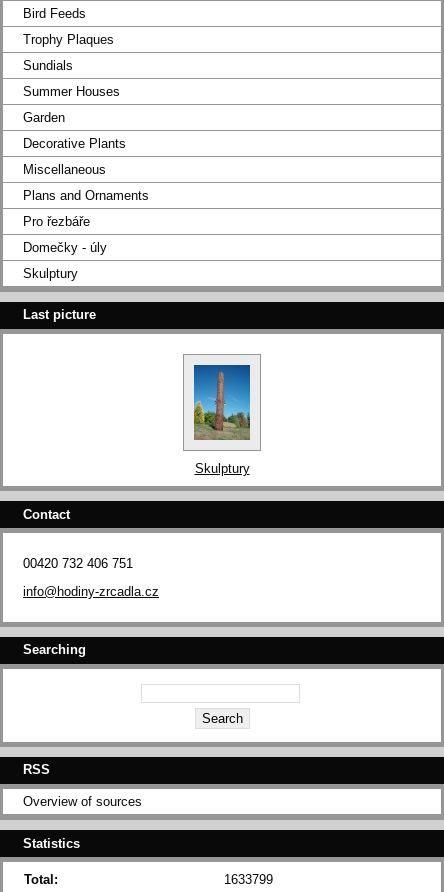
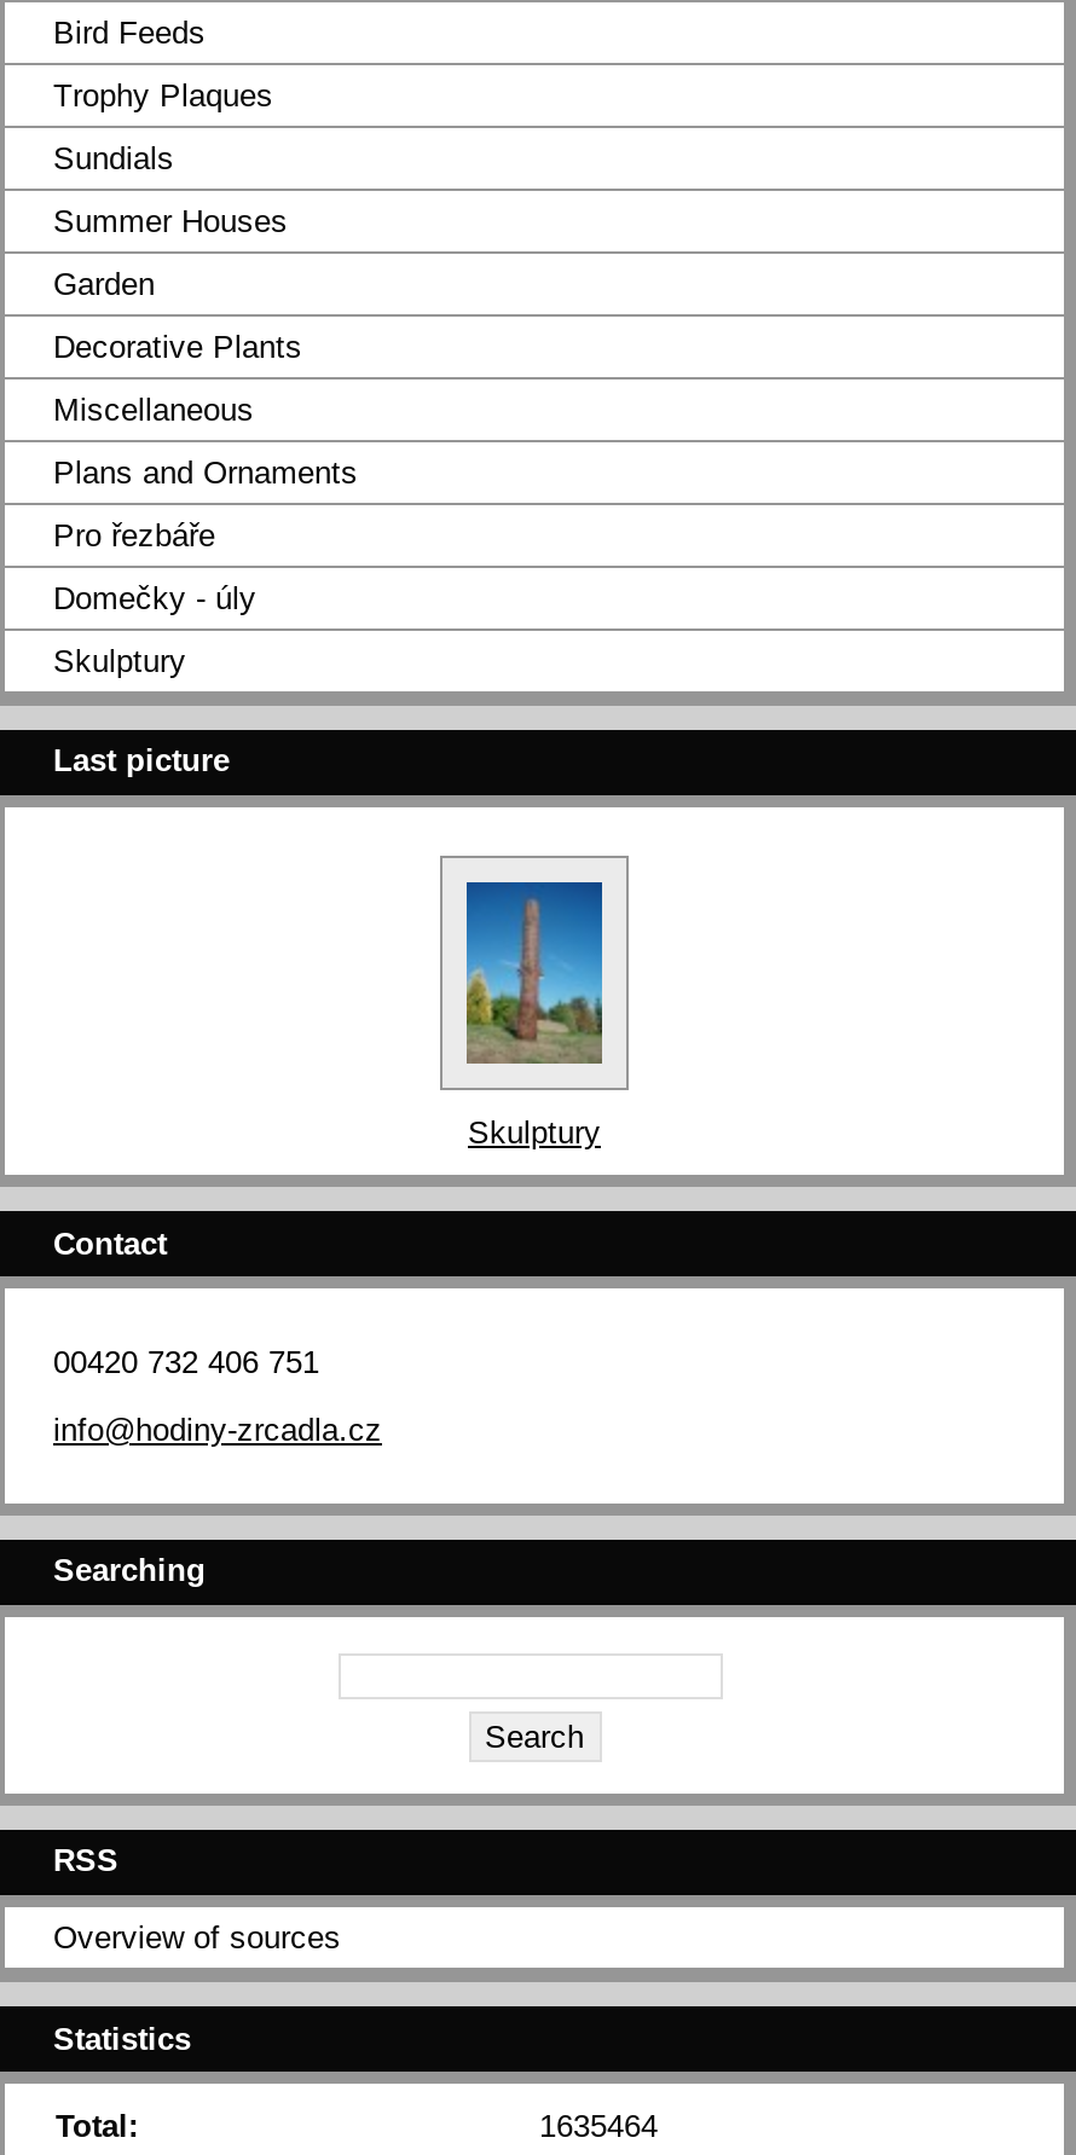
[224,872,273,887] 1633799 -> [539,2109,658,2145] 1635464

